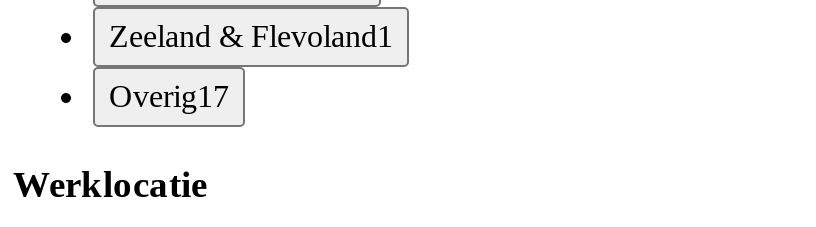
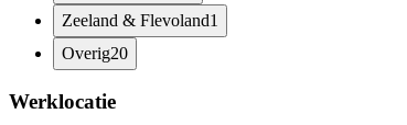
[109,79,229,113] Overig17 -> [62,44,128,62] Overig20

